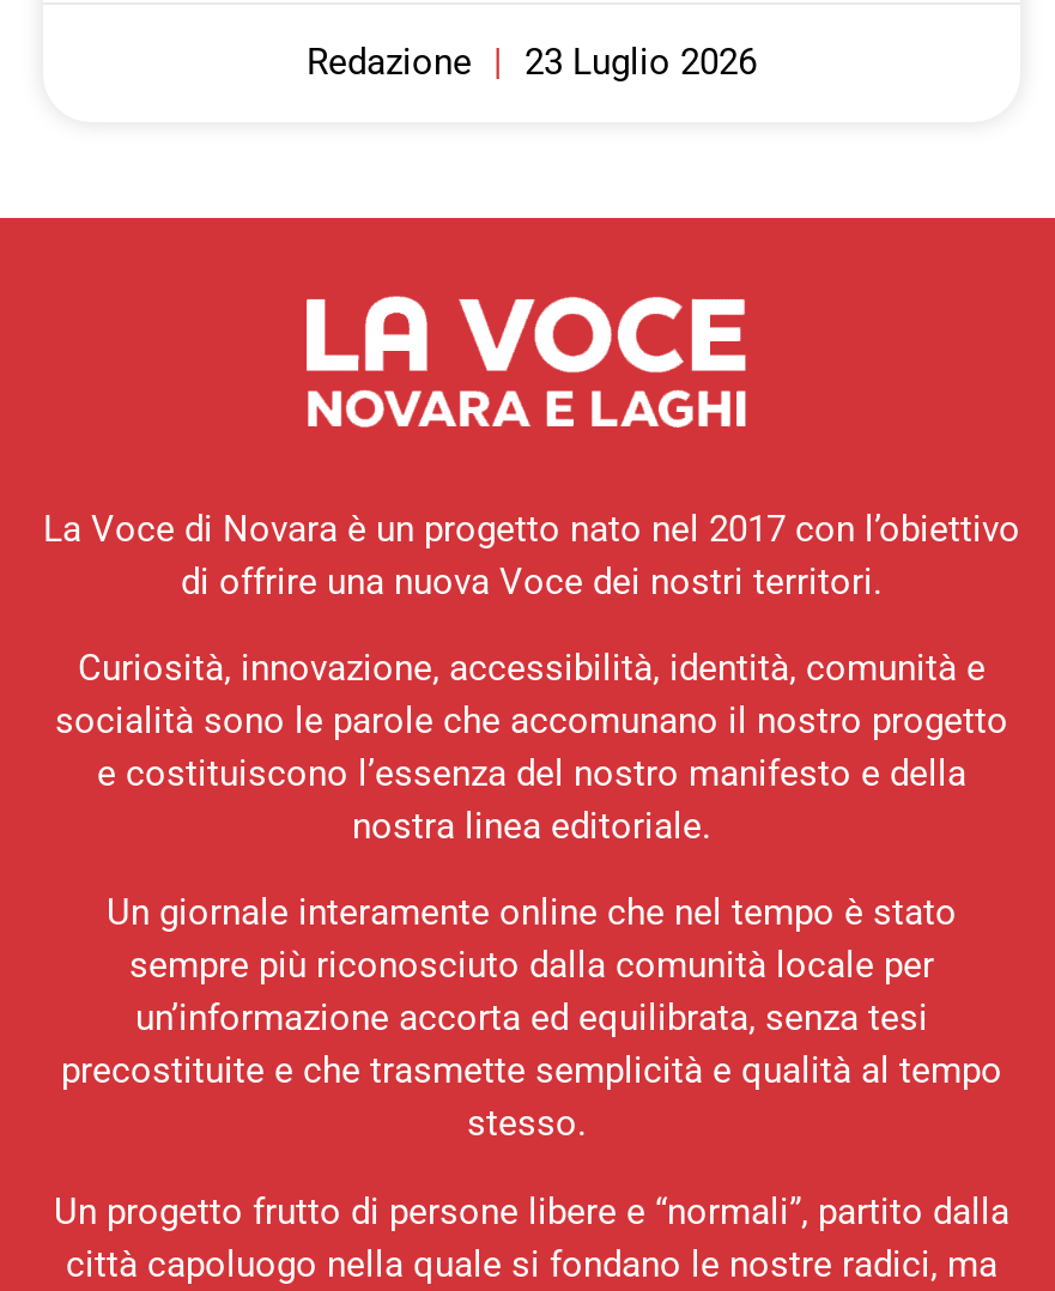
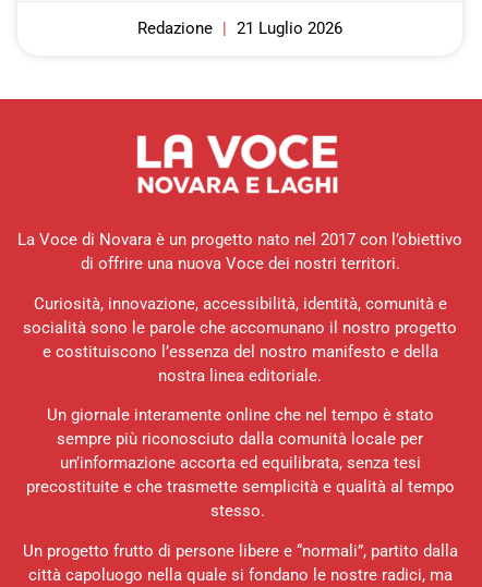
[307,41,757,84] Redazione 23 Luglio 2026 -> [137,19,342,38] Redazione 21 Luglio 2026

